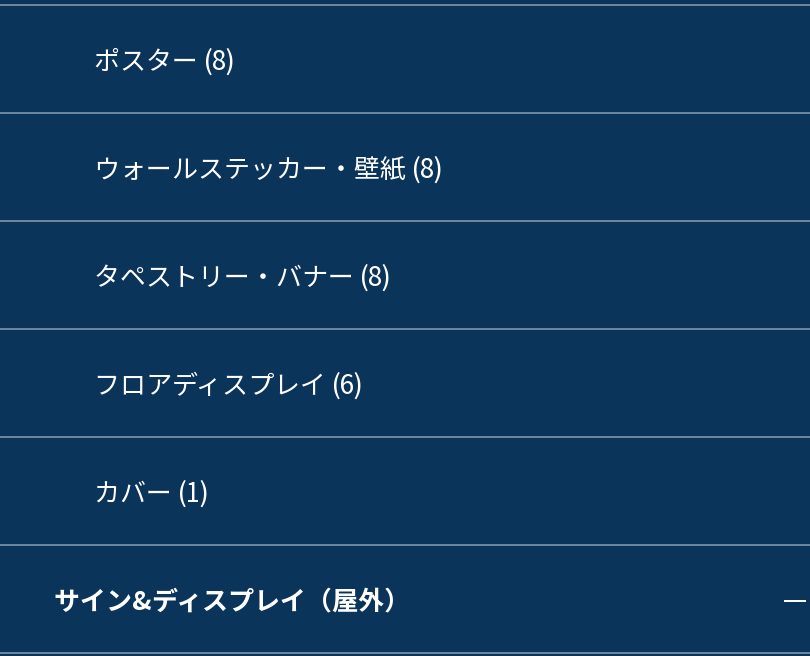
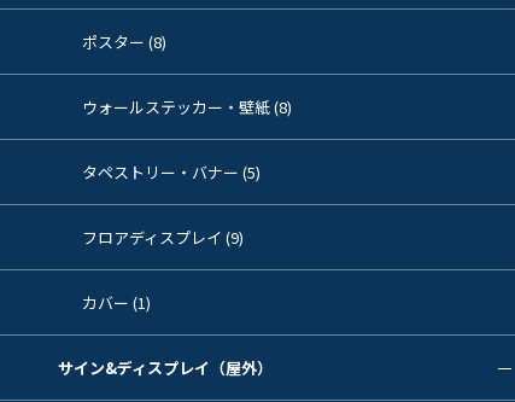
[94,256,390,294] タペストリー・バナー (8) -> [82,161,261,184] タペストリー・バナー (5)
[94,364,362,402] フロアディスプレイ (6) -> [82,226,244,249] フロアディスプレイ (9)

